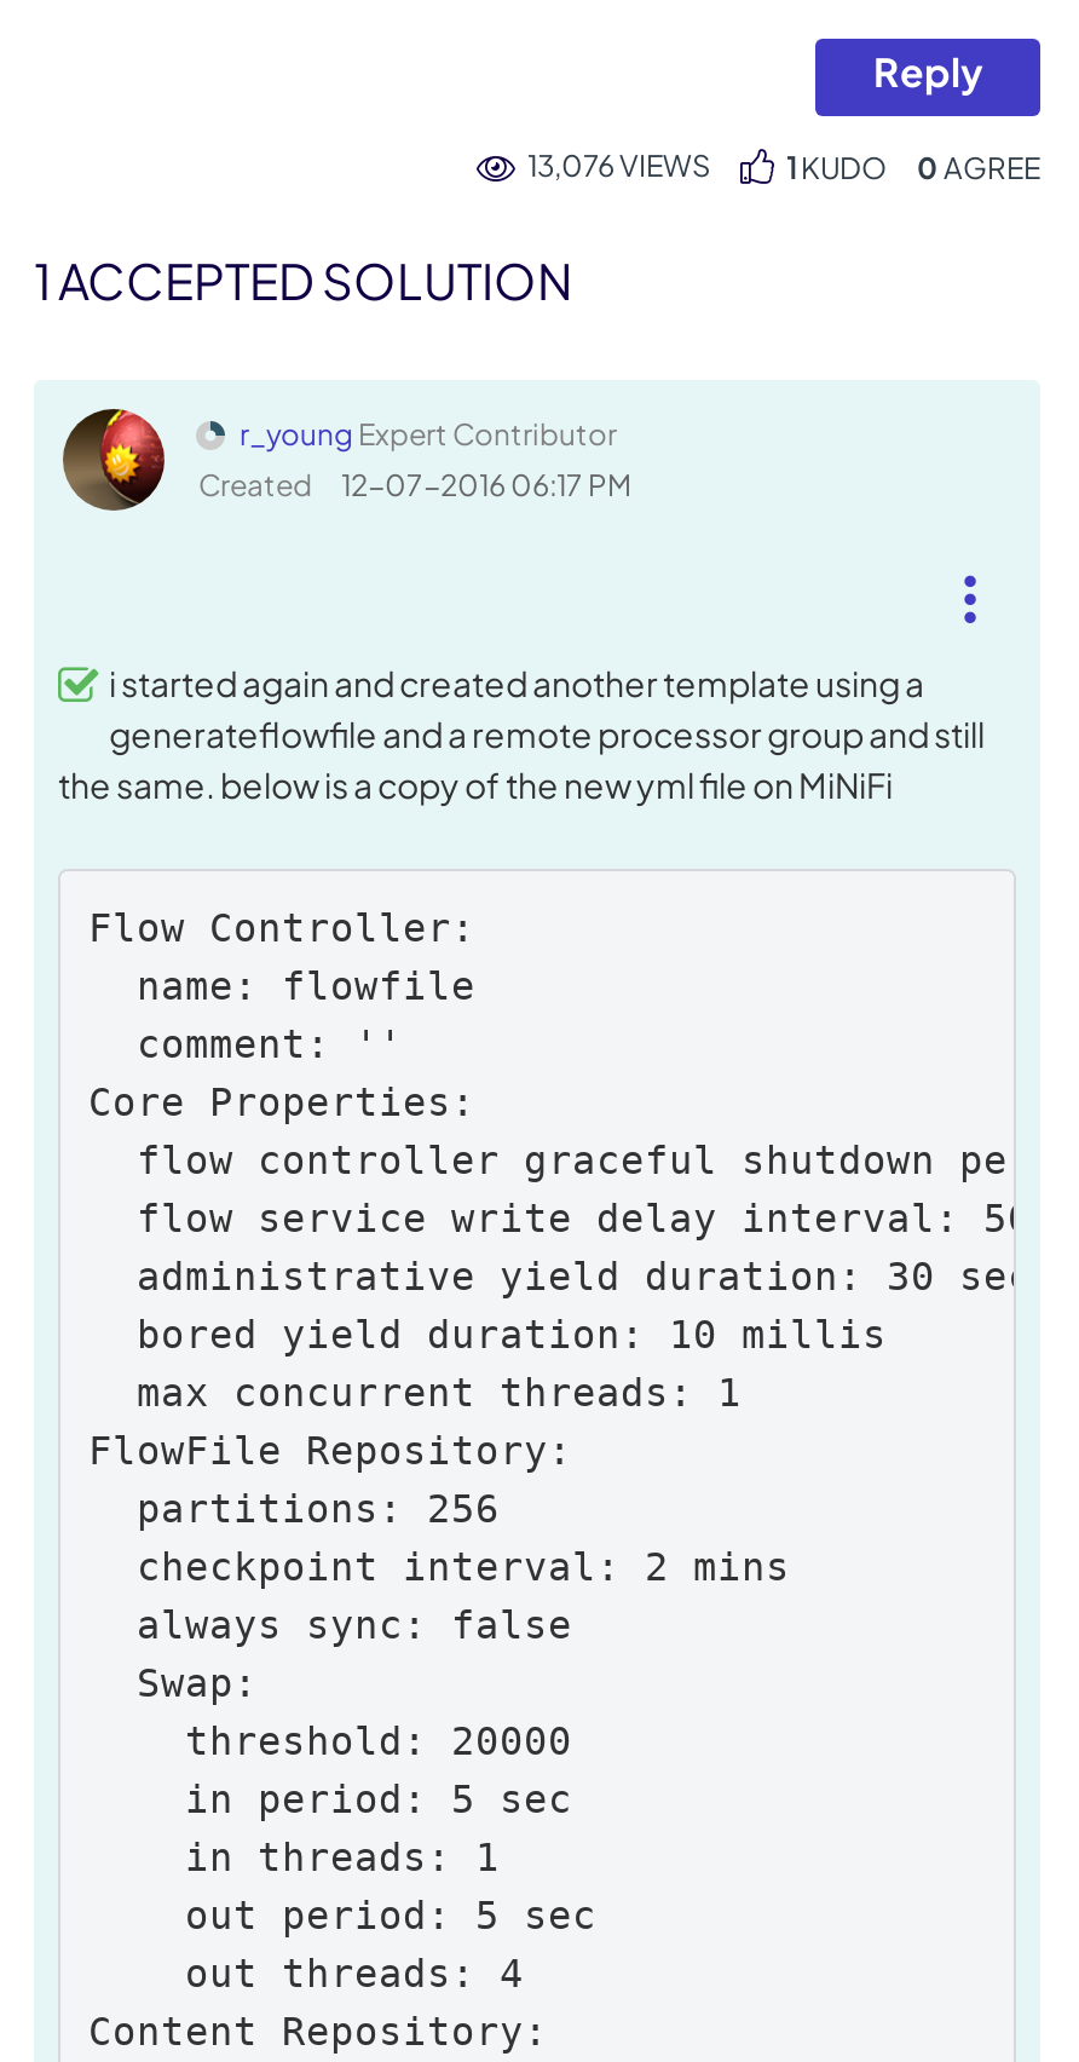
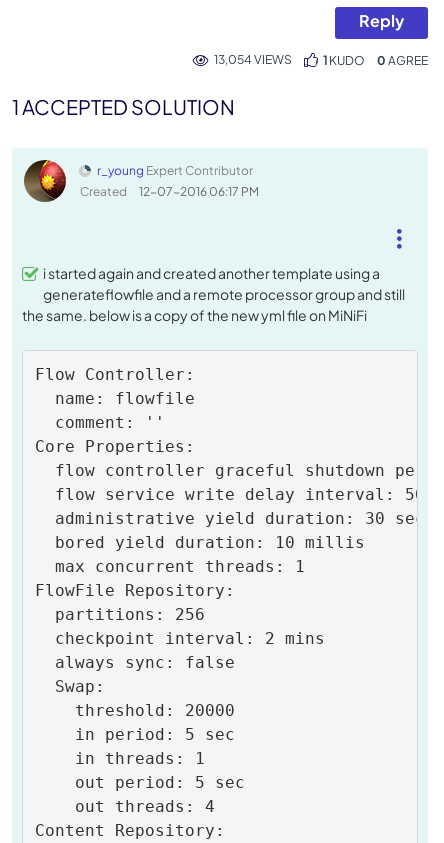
[527,148,711,184] 13,076 VIEWS -> [214,52,292,67] 13,054 VIEWS

